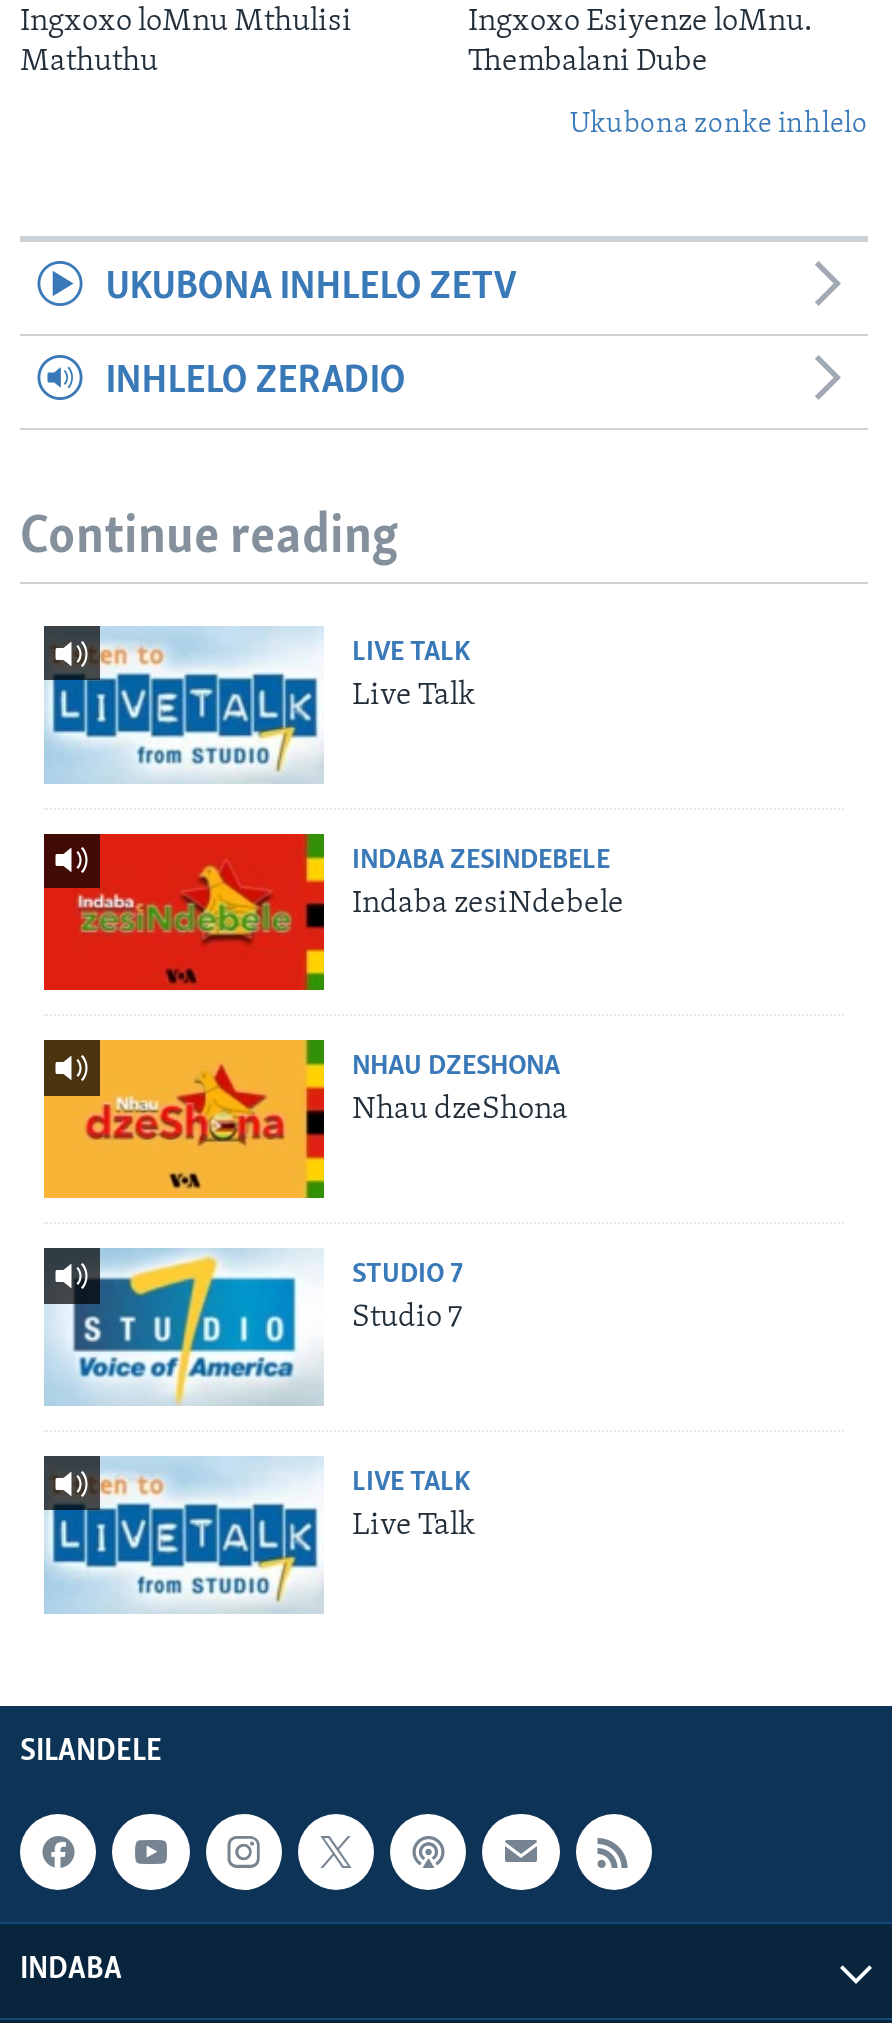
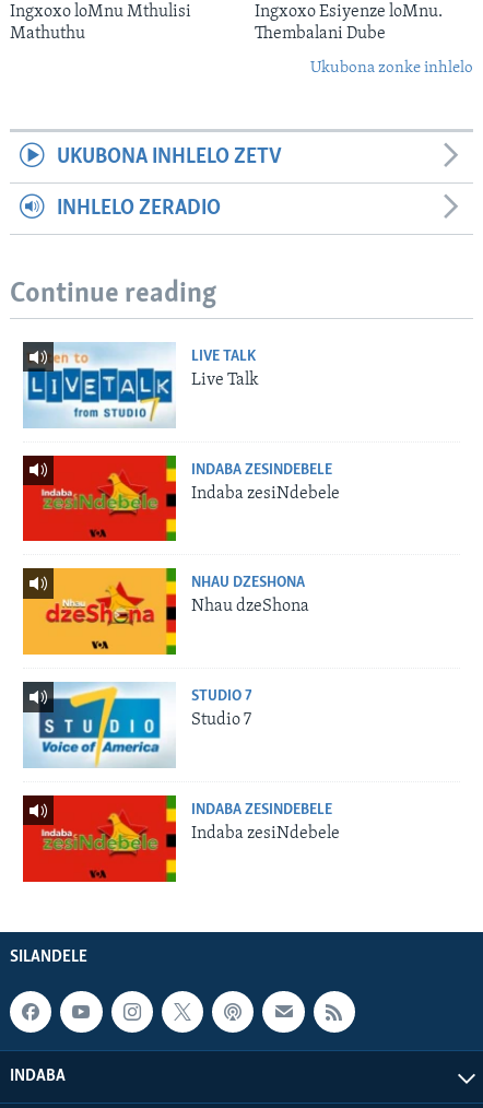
[42,1454,476,1614] [image] | LIVE TALK | Live Talk -> [22,794,340,883] [image] | INDABA ZESINDEBELE | Indaba zesiNdebele

